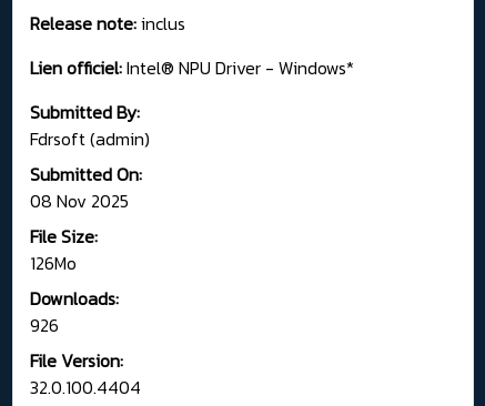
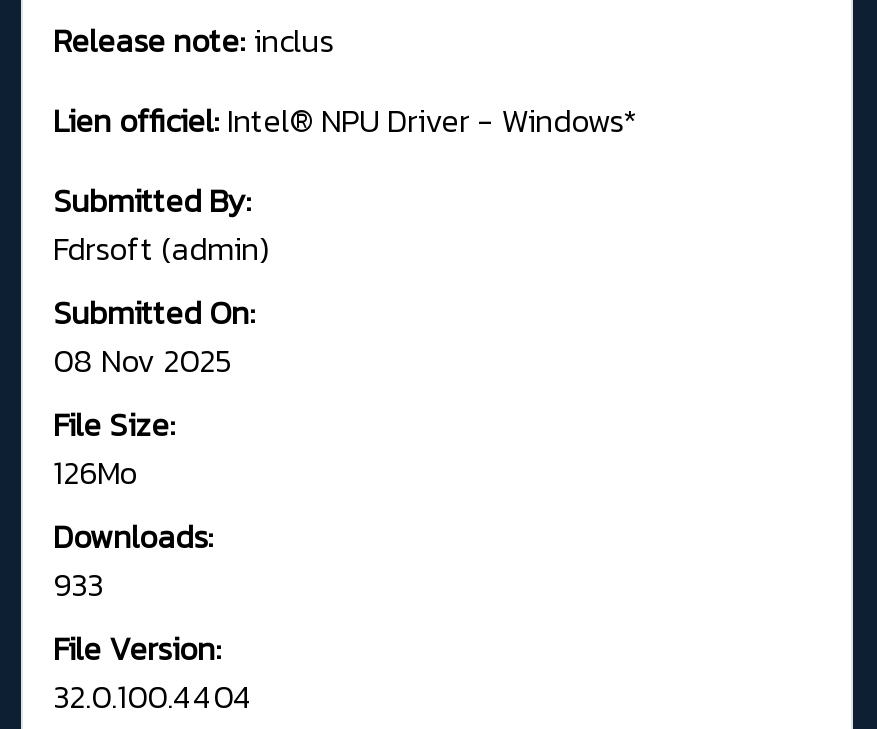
[30,311,59,338] 926 -> [53,559,103,607] 933

